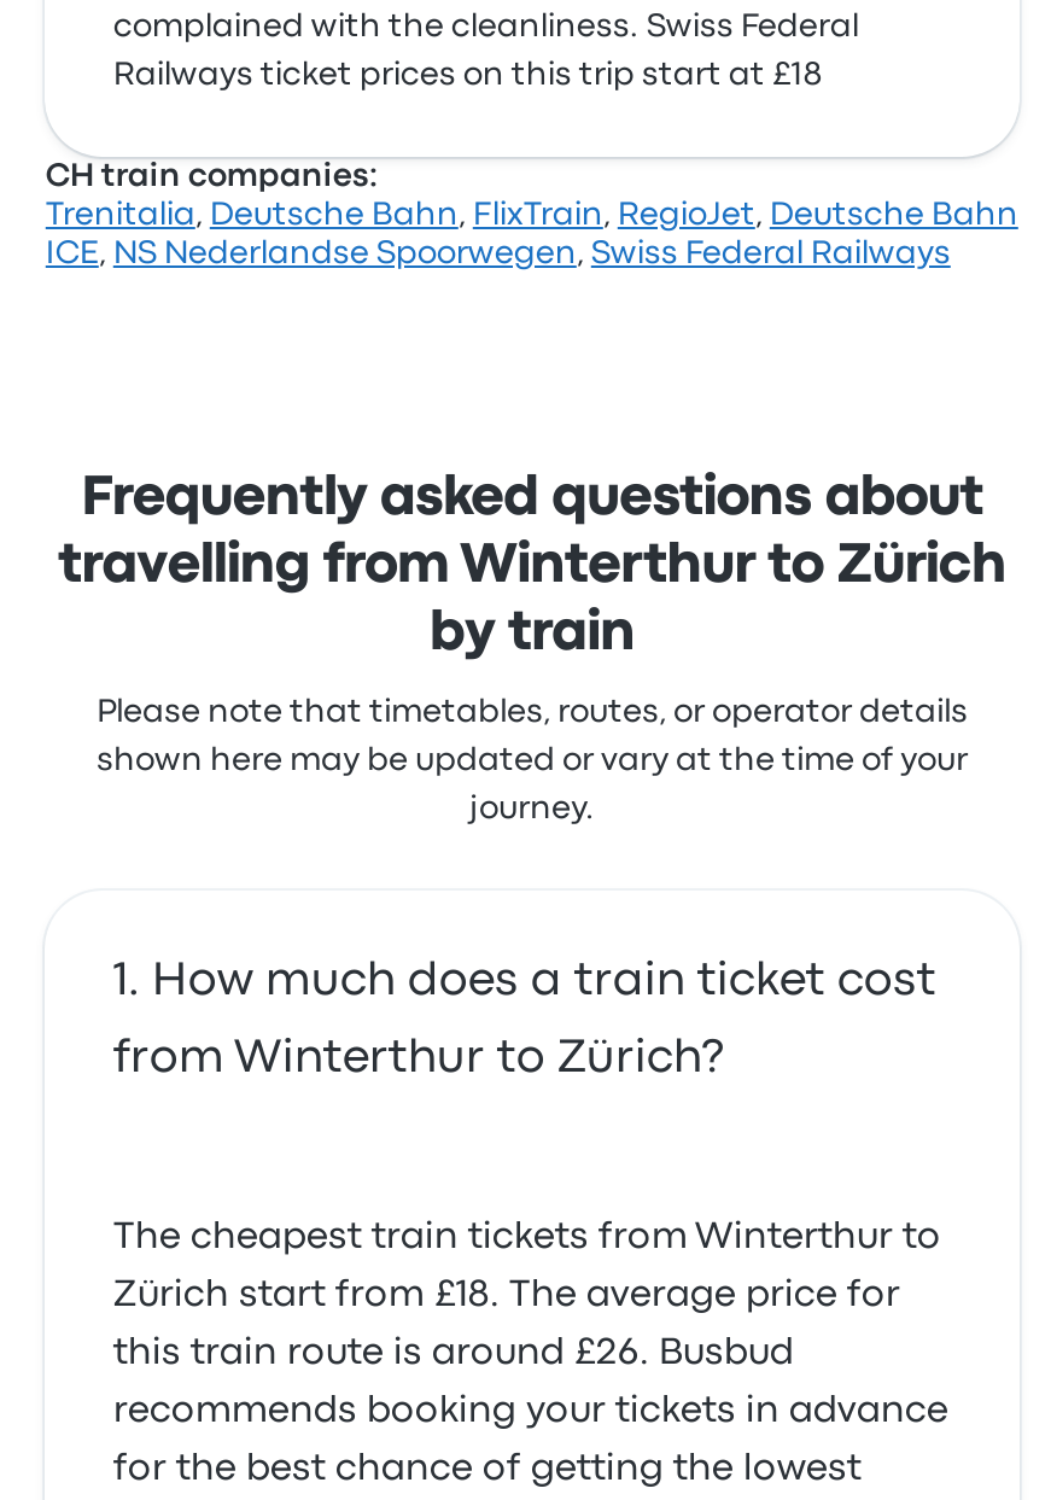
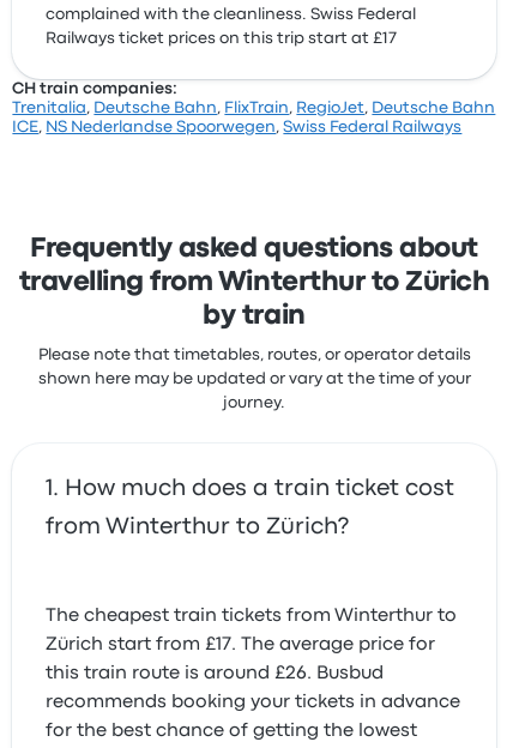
[113,60,823,89] Railways ticket prices on this trip start at £18 -> [46,31,397,46] Railways ticket prices on this trip start at £17
[113,1279,900,1313] Zürich start from £18. The average price for -> [46,637,436,653] Zürich start from £17. The average price for

